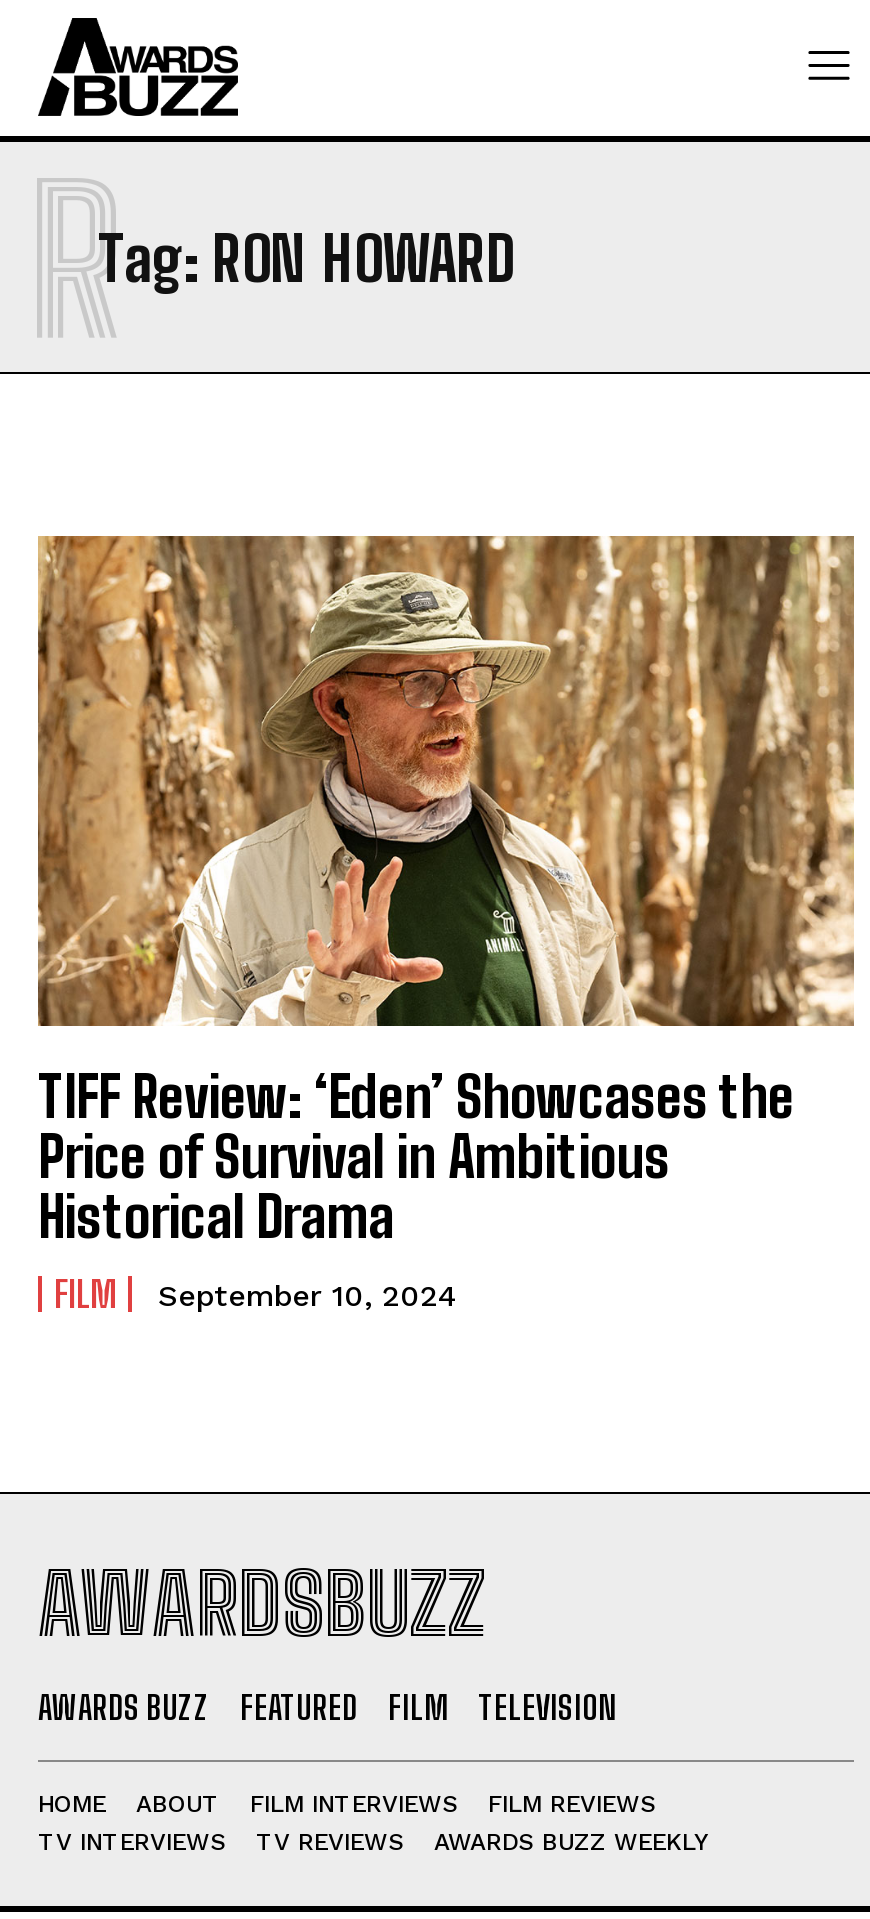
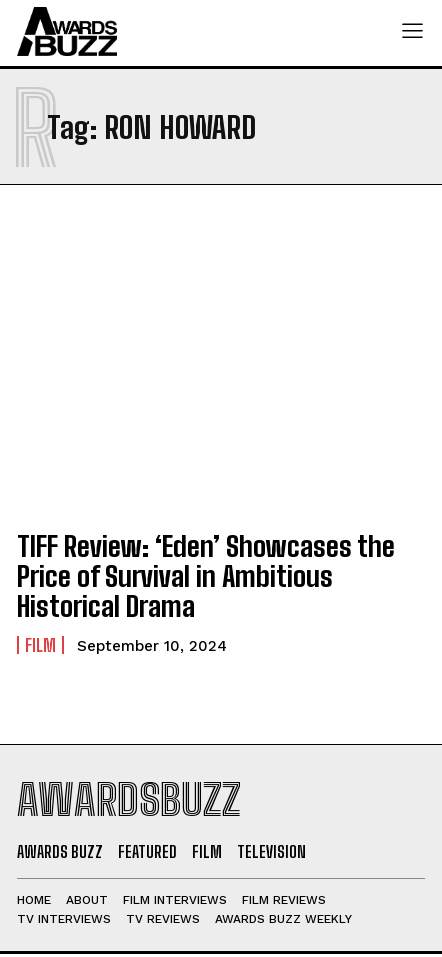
[36,534,856,1028] [image] -> none

